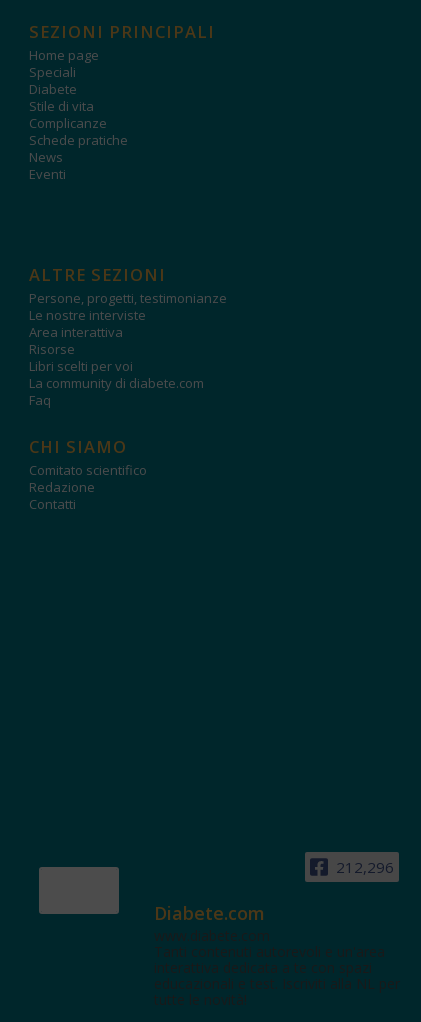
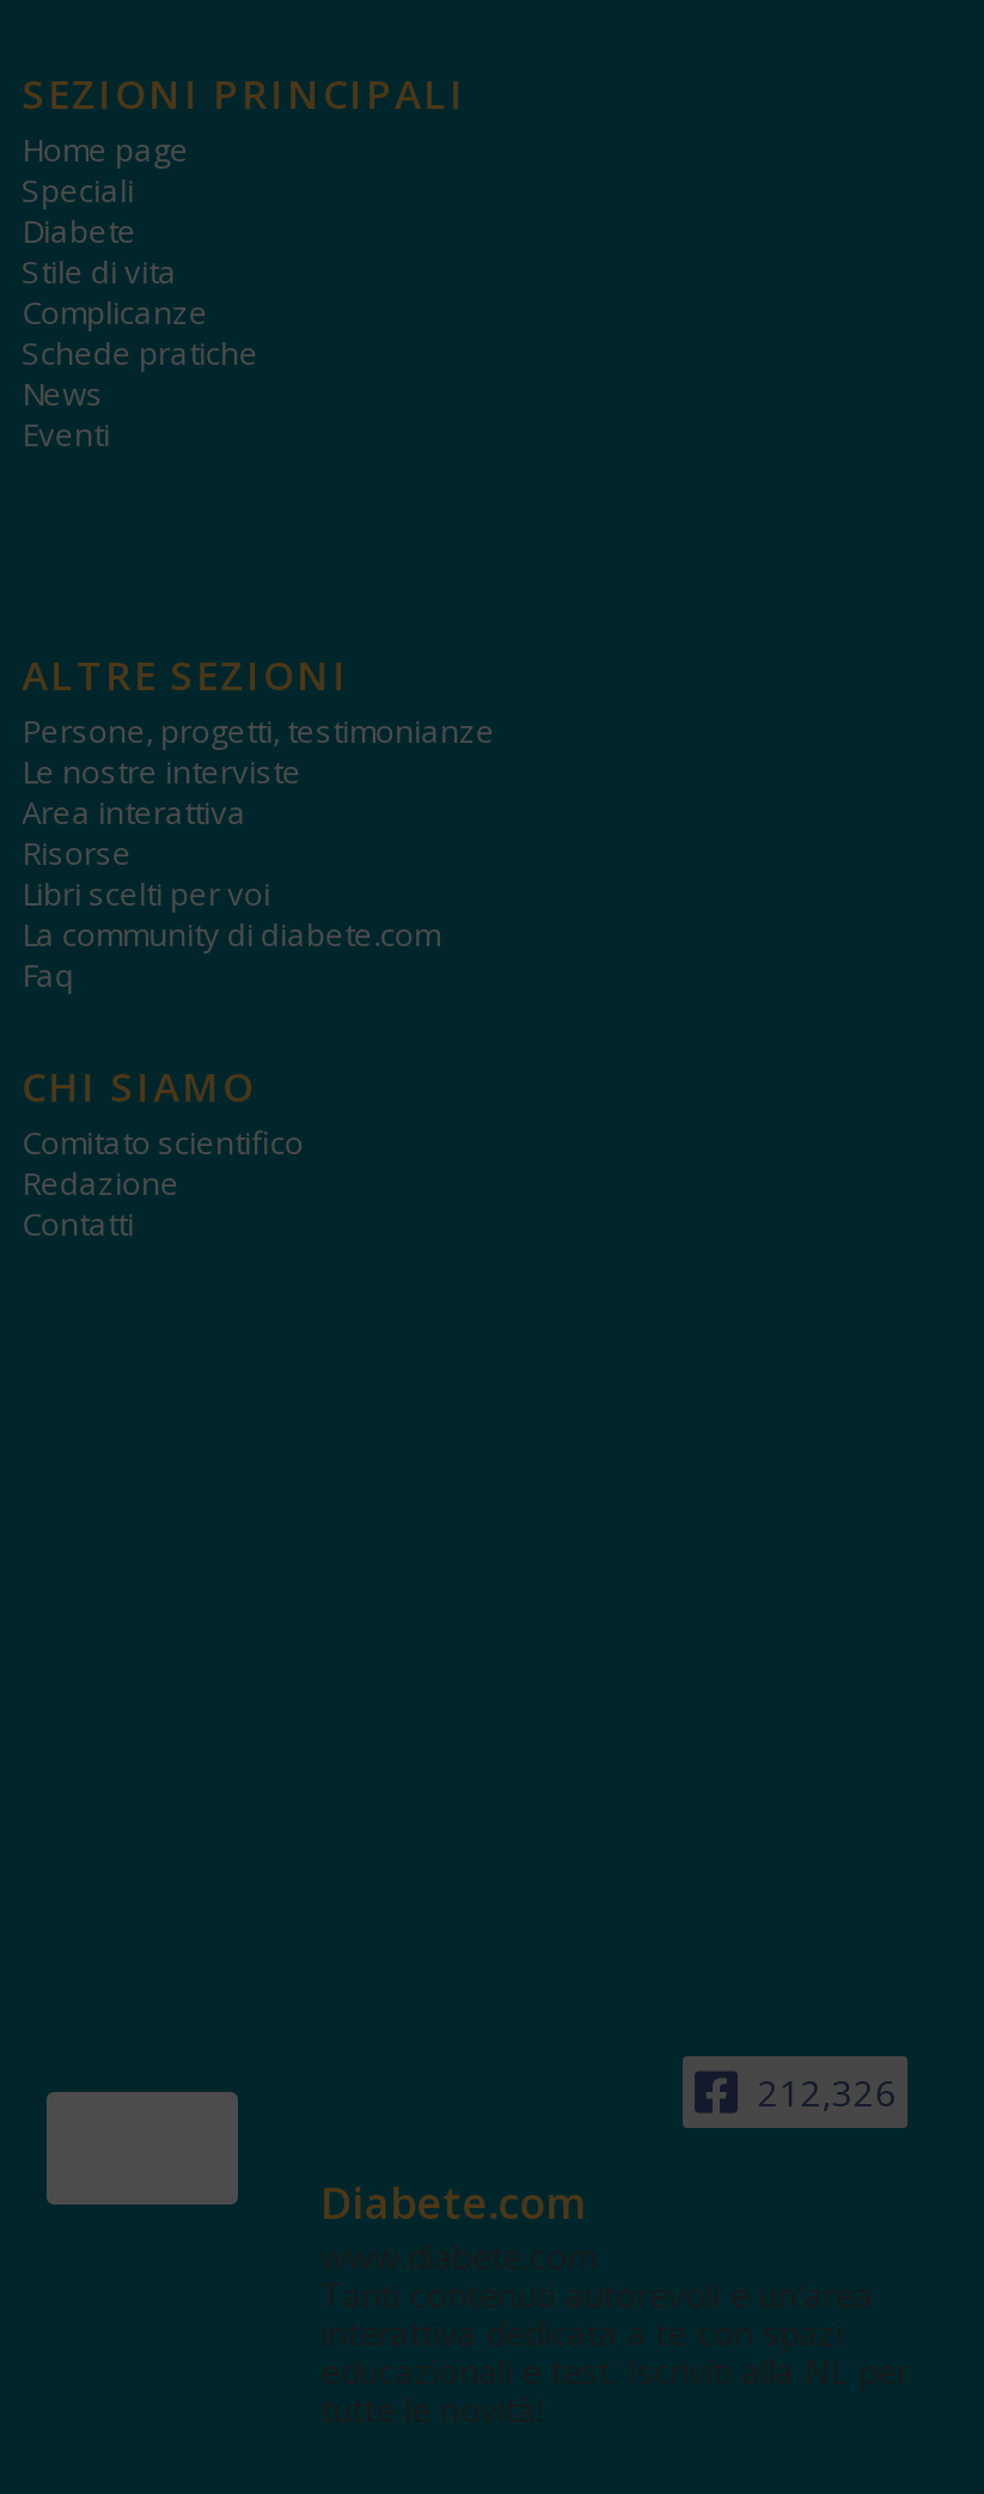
[336,856,394,876] 212,296 -> [758,2067,896,2115] 212,326

